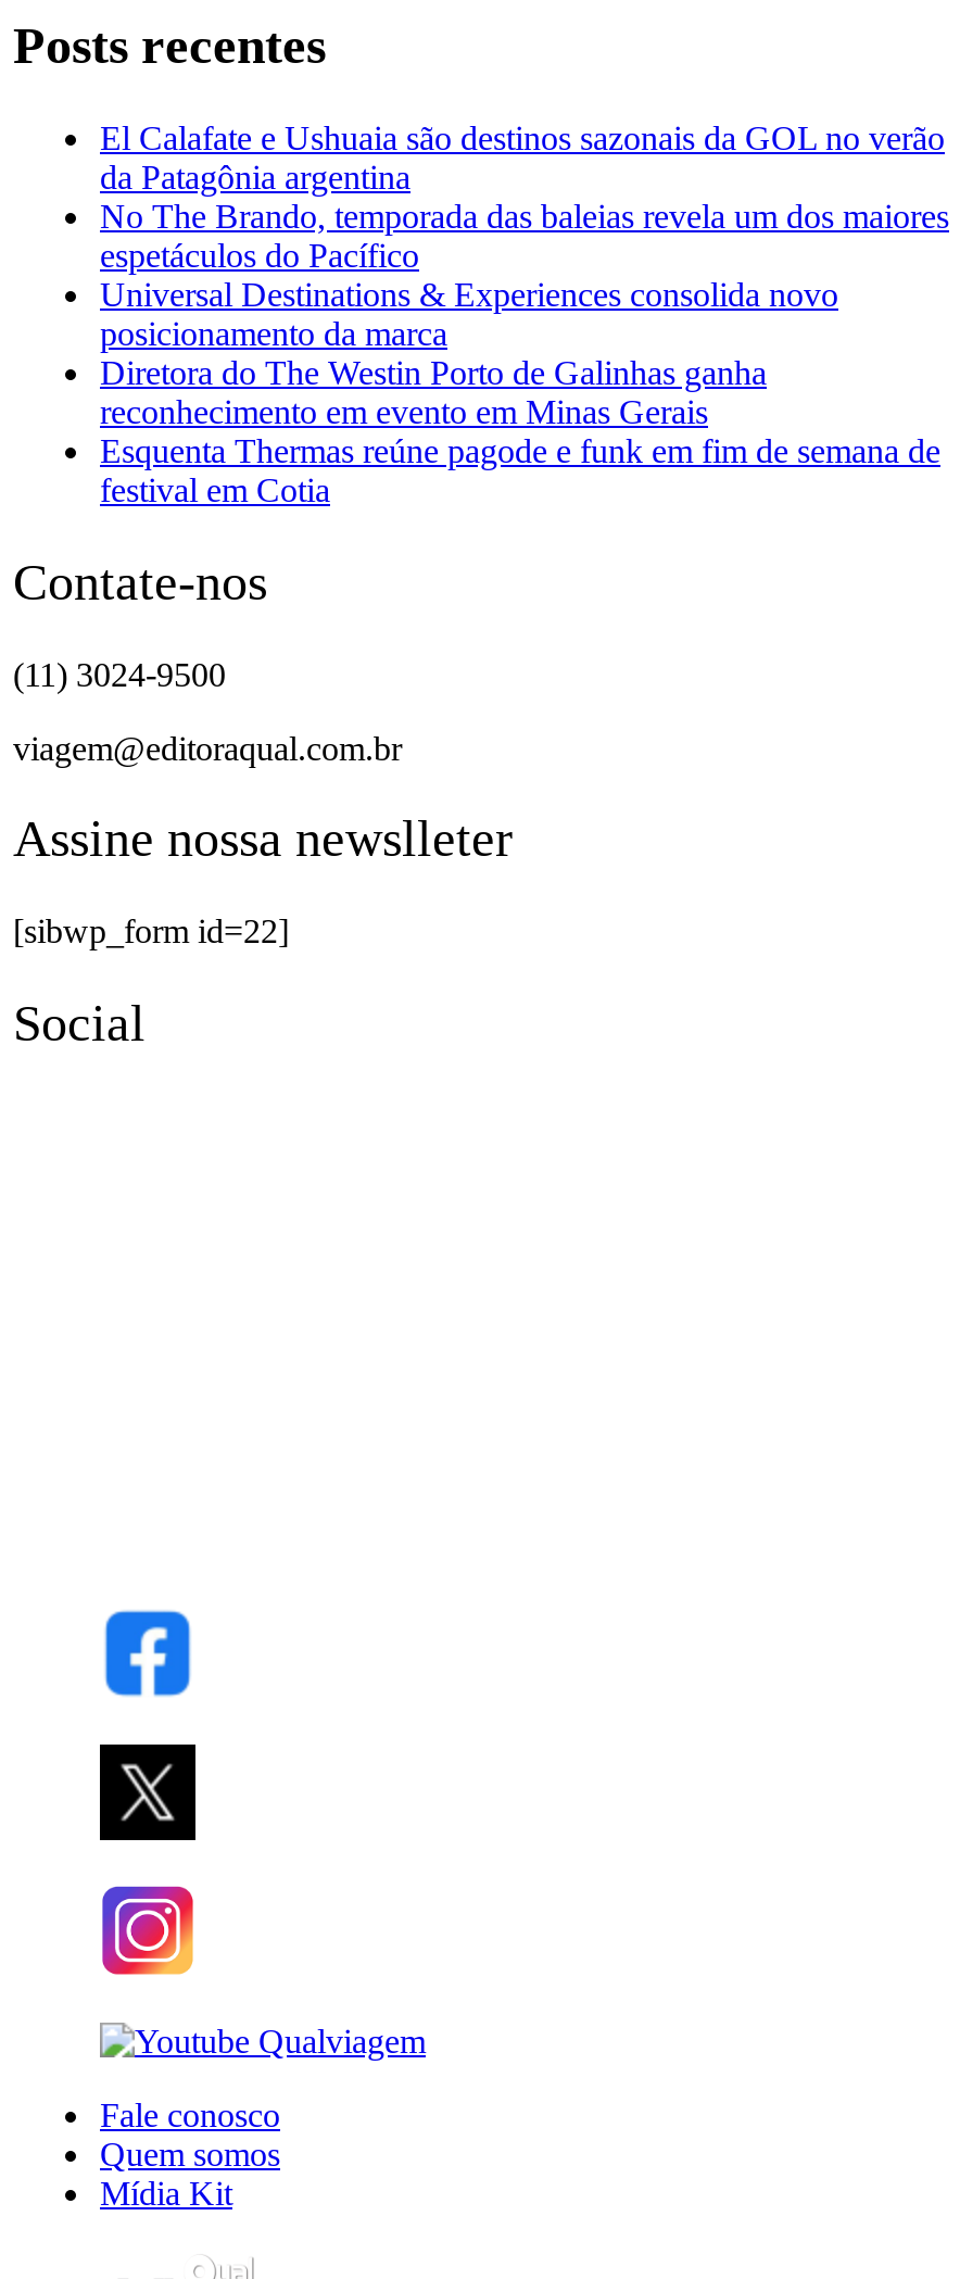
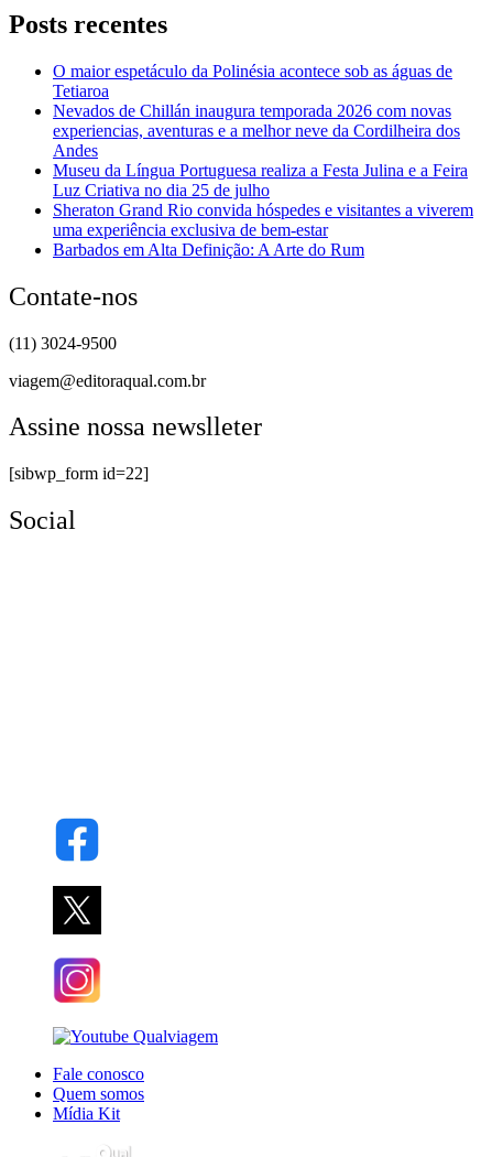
[100,119,949,508] El Calafate e Ushuaia são destinos sazonais da GOL no verão | da Patagônia argentina | No The Brando, temporada das baleias revela um dos maiores | espetáculos do Pacífico | Universal Destinations & Experiences consolida novo | posicionamento da marca | Diretora do The Westin Porto de Galinhas ganha | reconhecimento em evento em Minas Gerais | Esquenta Thermas reúne pagode e funk em fim de semana de | festival em Cotia -> [53,61,473,259] O maior espetáculo da Polinésia acontece sob as águas de | Tetiaroa | Nevados de Chillán inaugura temporada 2026 com novas | experiencias, aventuras e a melhor neve da Cordilheira dos | Andes | Museu da Língua Portuguesa realiza a Festa Julina e a Feira | Luz Criativa no dia 25 de julho | Sheraton Grand Rio convida hóspedes e visitantes a viverem | uma experiência exclusiva de bem-estar | Barbados em Alta Definição: A Arte do Rum

